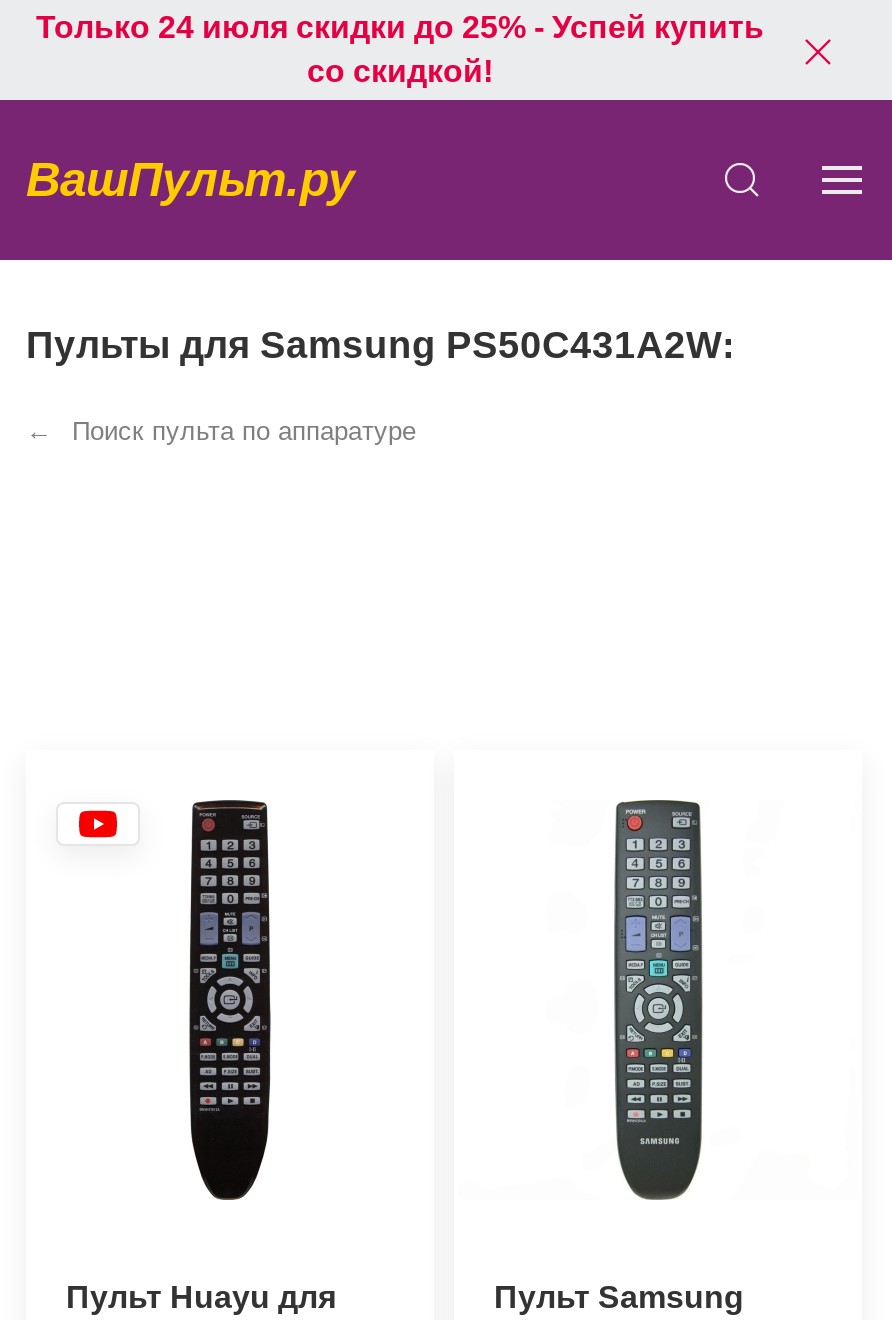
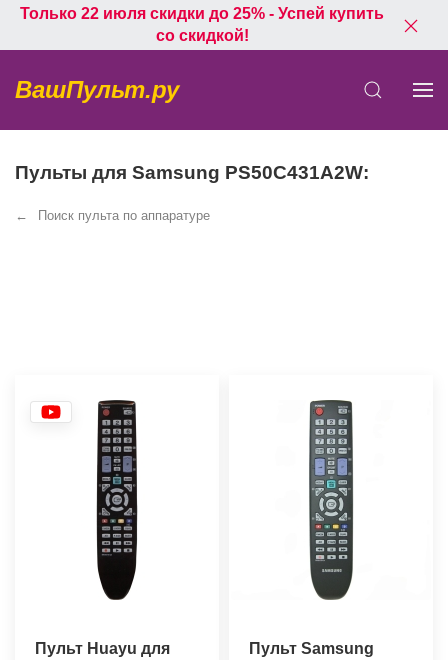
[36,10,764,44] Только 24 июля скидки до 25% - Успей купить -> [20,5,384,22] Только 22 июля скидки до 25% - Успей купить

